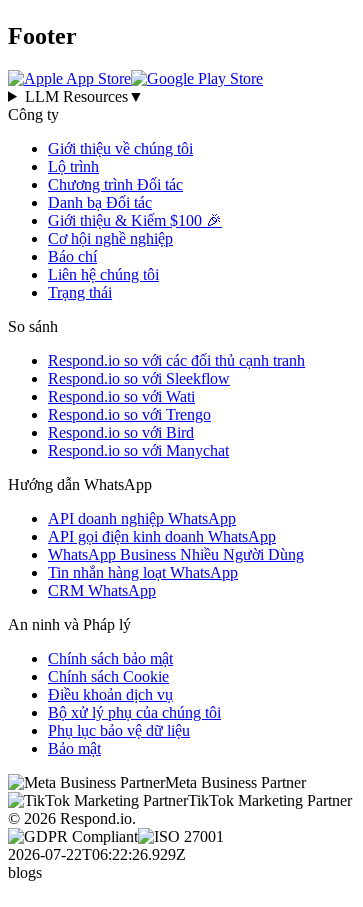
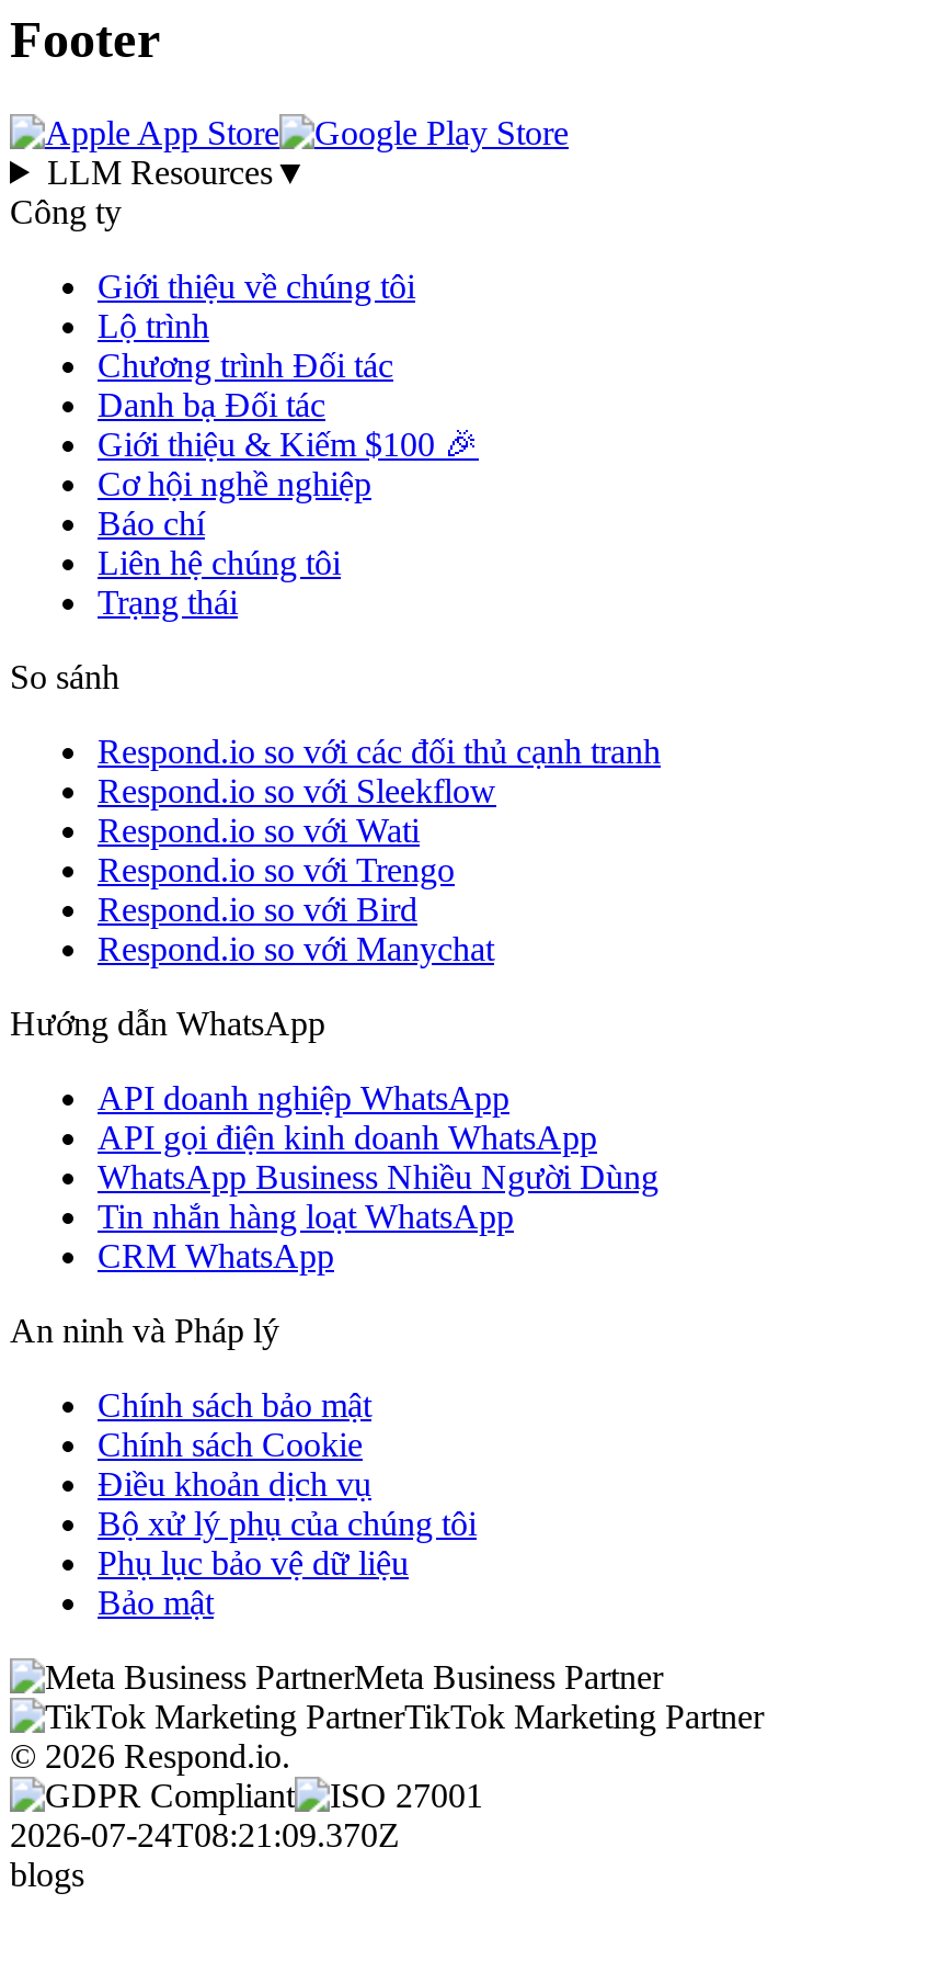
[8,846,186,863] 2026-07-22T06:22:26.929Z -> [10,1816,400,1853] 2026-07-24T08:21:09.370Z

